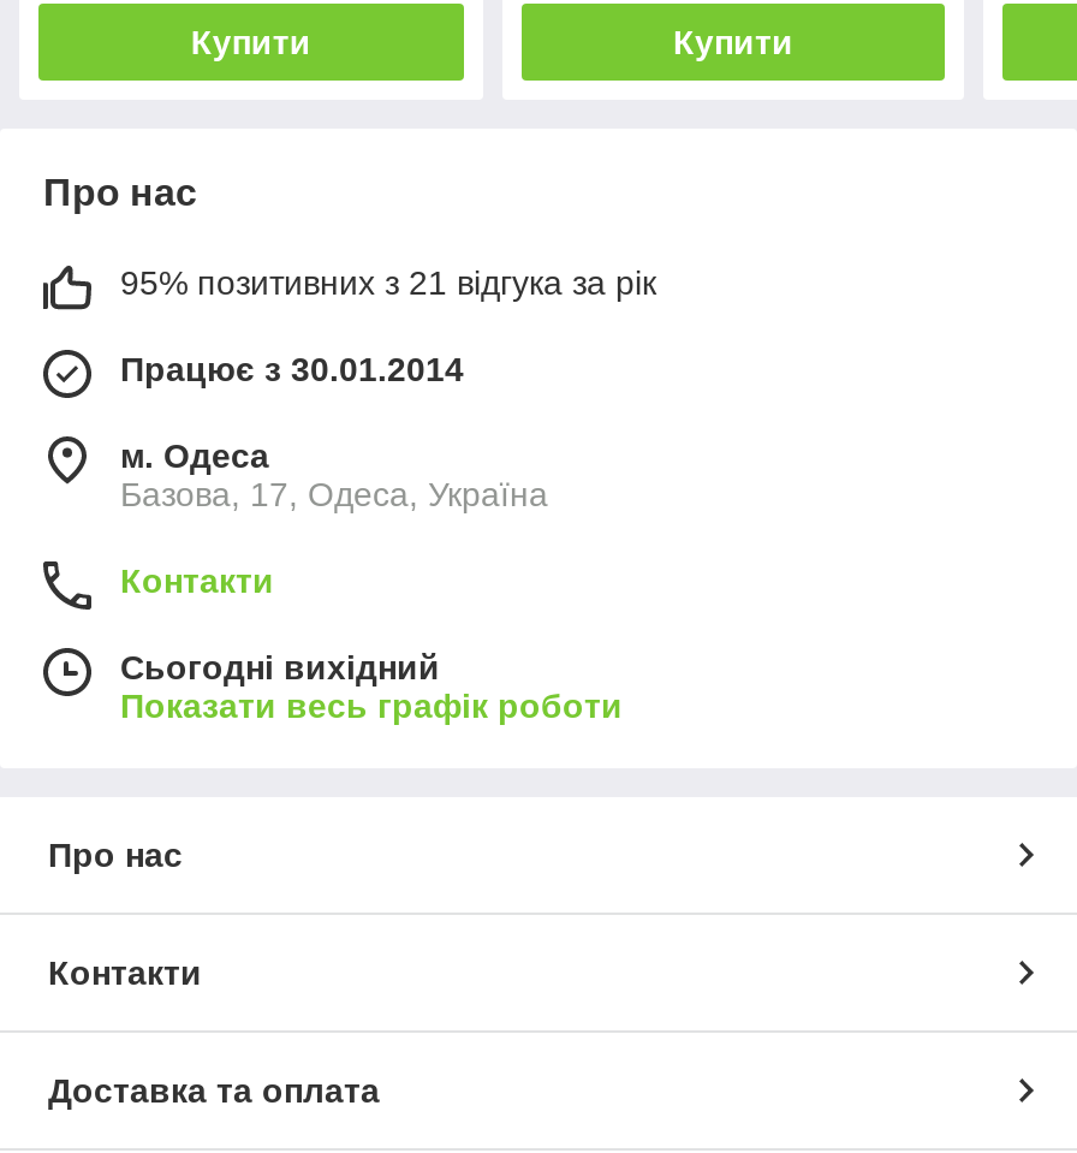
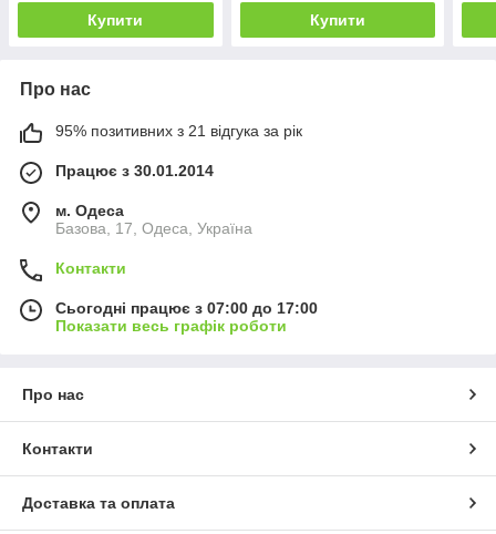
[120,649,440,687] Сьогодні вихідний -> [55,300,318,317] Сьогодні працює з 07:00 до 17:00

